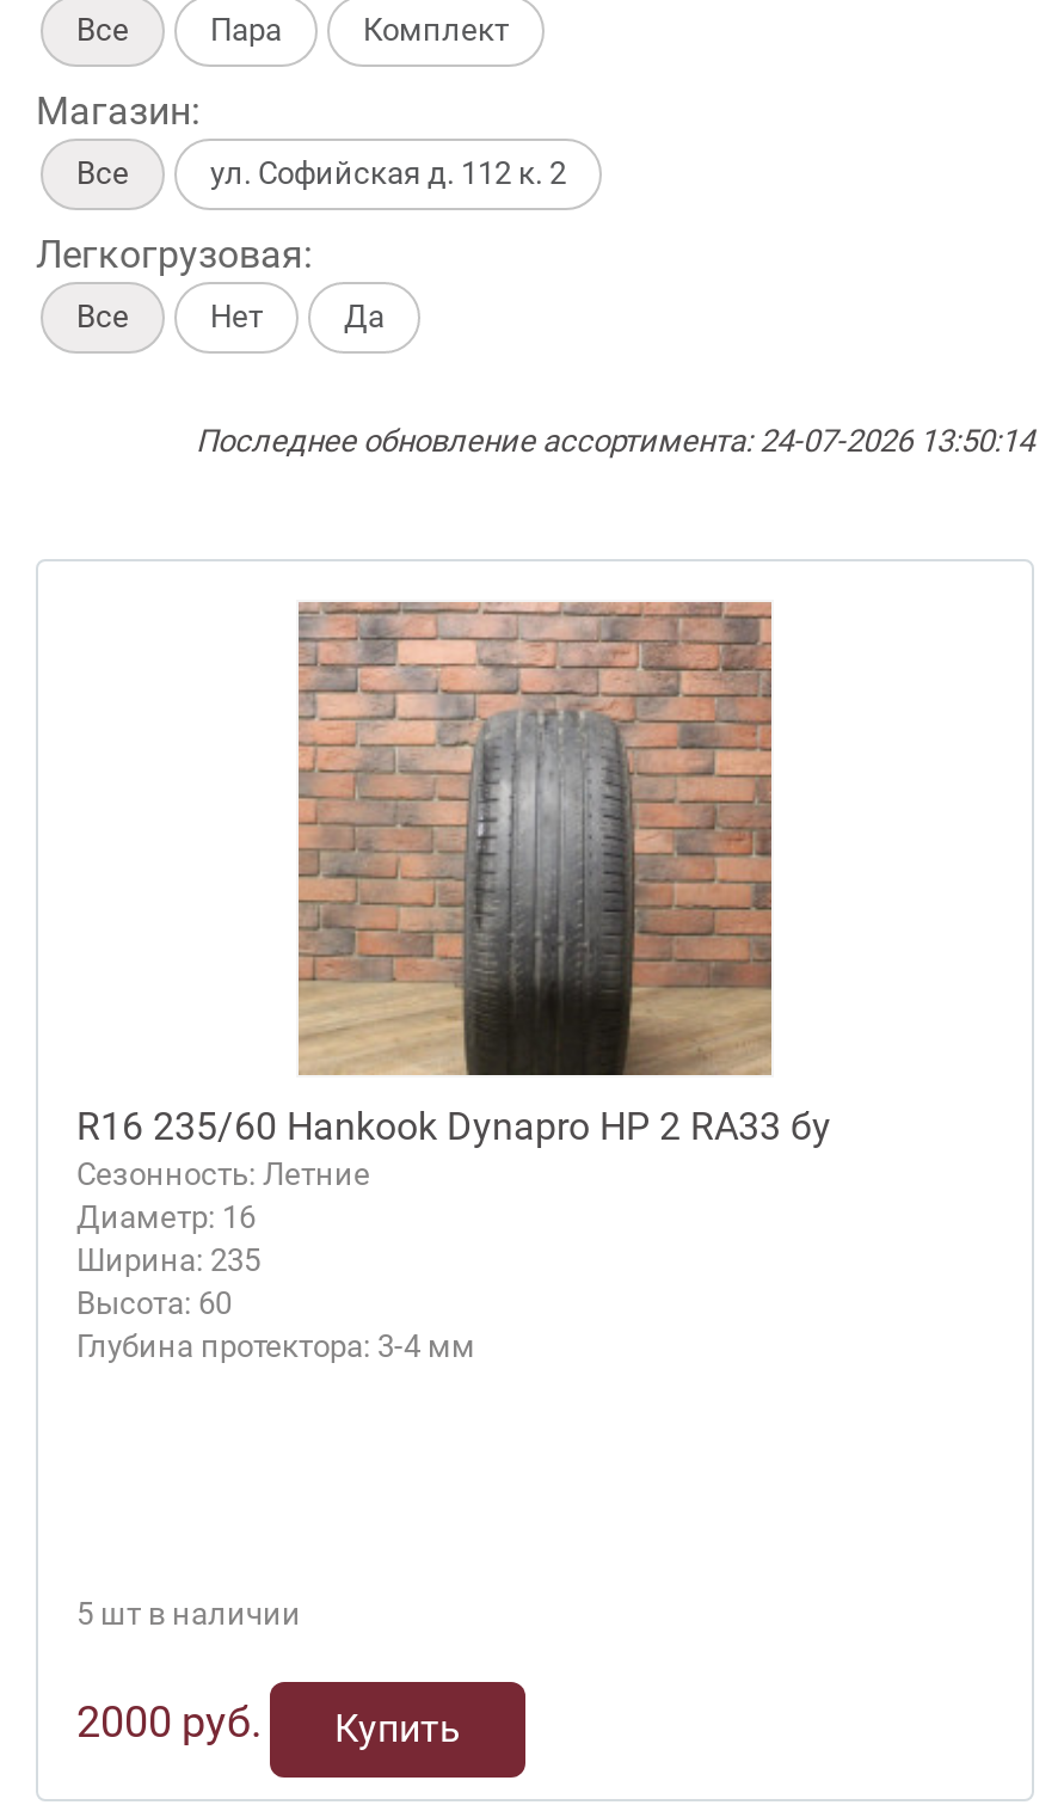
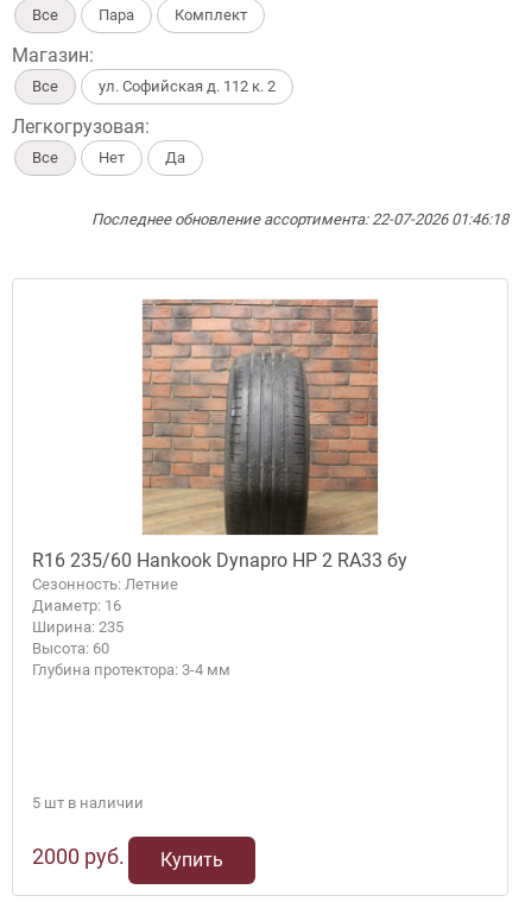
[196,423,1034,459] Последнее обновление ассортимента: 24-07-2026 13:50:14 -> [91,210,508,228] Последнее обновление ассортимента: 22-07-2026 01:46:18

